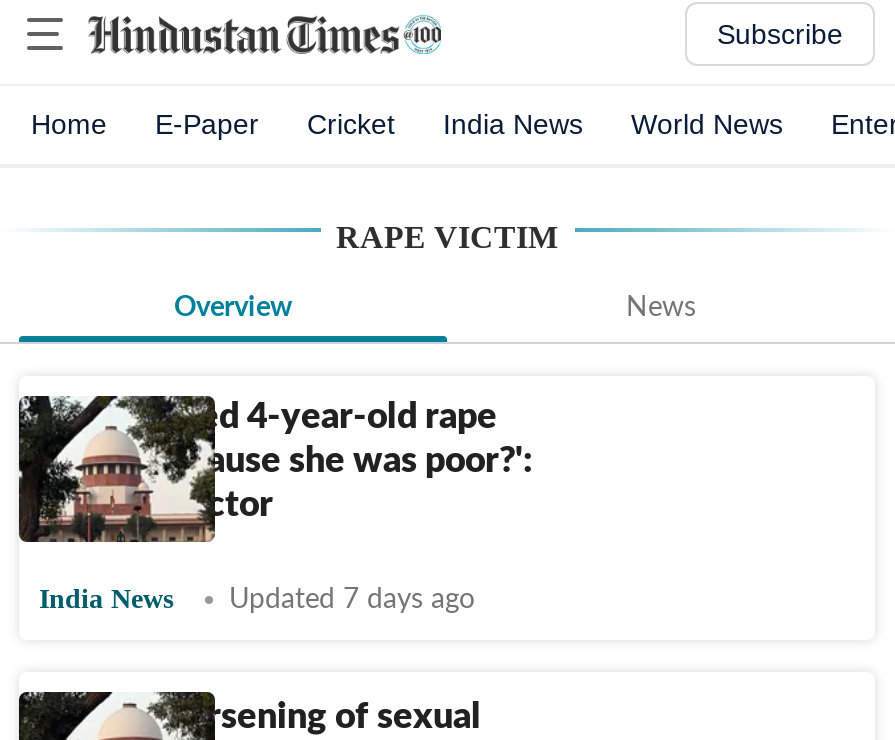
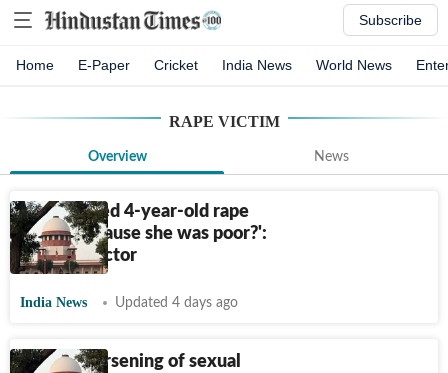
[229,586,475,614] Updated 7 days ago -> [115,296,238,310] Updated 4 days ago

